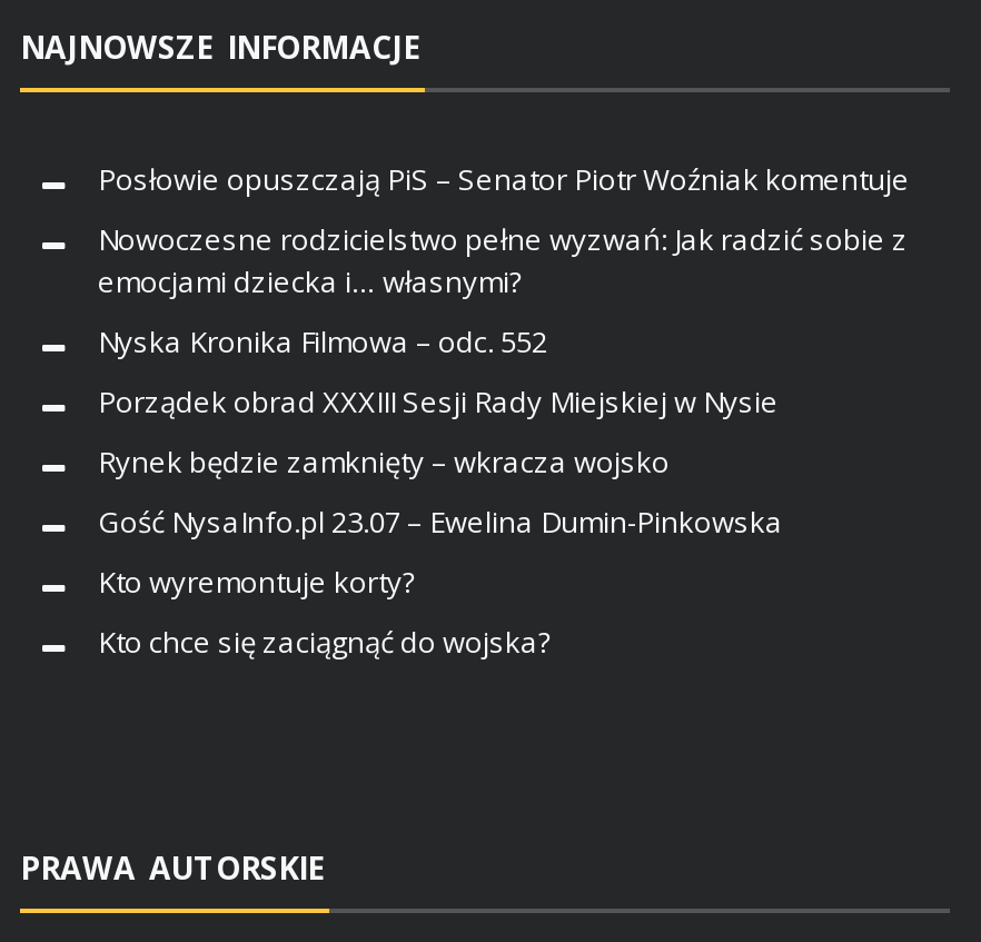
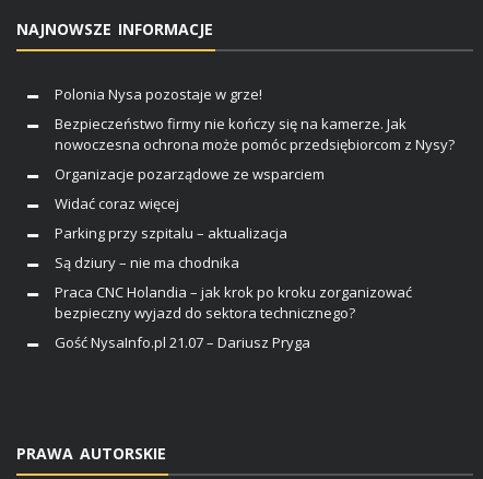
[98,159,910,199] Posłowie opuszczają PiS – Senator Piotr Woźniak komentuje -> [55,84,262,104] Polonia Nysa pozostaje w grze!
[98,219,908,302] Nowoczesne rodzicielstwo pełne wyzwań: Jak radzić sobie z | emocjami dziecka i… własnymi? -> [55,114,455,154] Bezpieczeństwo firmy nie kończy się na kamerze. Jak | nowoczesna ochrona może pomóc przedsiębiorcom z Nysy?
[98,322,547,362] Nyska Kronika Filmowa – odc. 552 -> [55,164,325,184] Organizacje pozarządowe ze wsparciem
[98,382,779,422] Porządek obrad XXXIII Sesji Rady Miejskiej w Nysie -> [55,194,179,213] Widać coraz więcej
[98,442,670,482] Rynek będzie zamknięty – wkracza wojsko -> [55,223,287,243] Parking przy szpitalu – aktualizacja
[98,502,783,542] Gość NysaInfo.pl 23.07 – Ewelina Dumin-Pinkowska -> [55,253,239,272] Są dziury – nie ma chodnika
[98,562,416,602] Kto wyremontuje korty? -> [55,282,412,323] Praca CNC Holandia – jak krok po kroku zorganizować | bezpieczny wyjazd do sektora technicznego?
[98,622,552,662] Kto chce się zaciągnąć do wojska? -> [55,333,310,352] Gość NysaInfo.pl 21.07 – Dariusz Pryga

